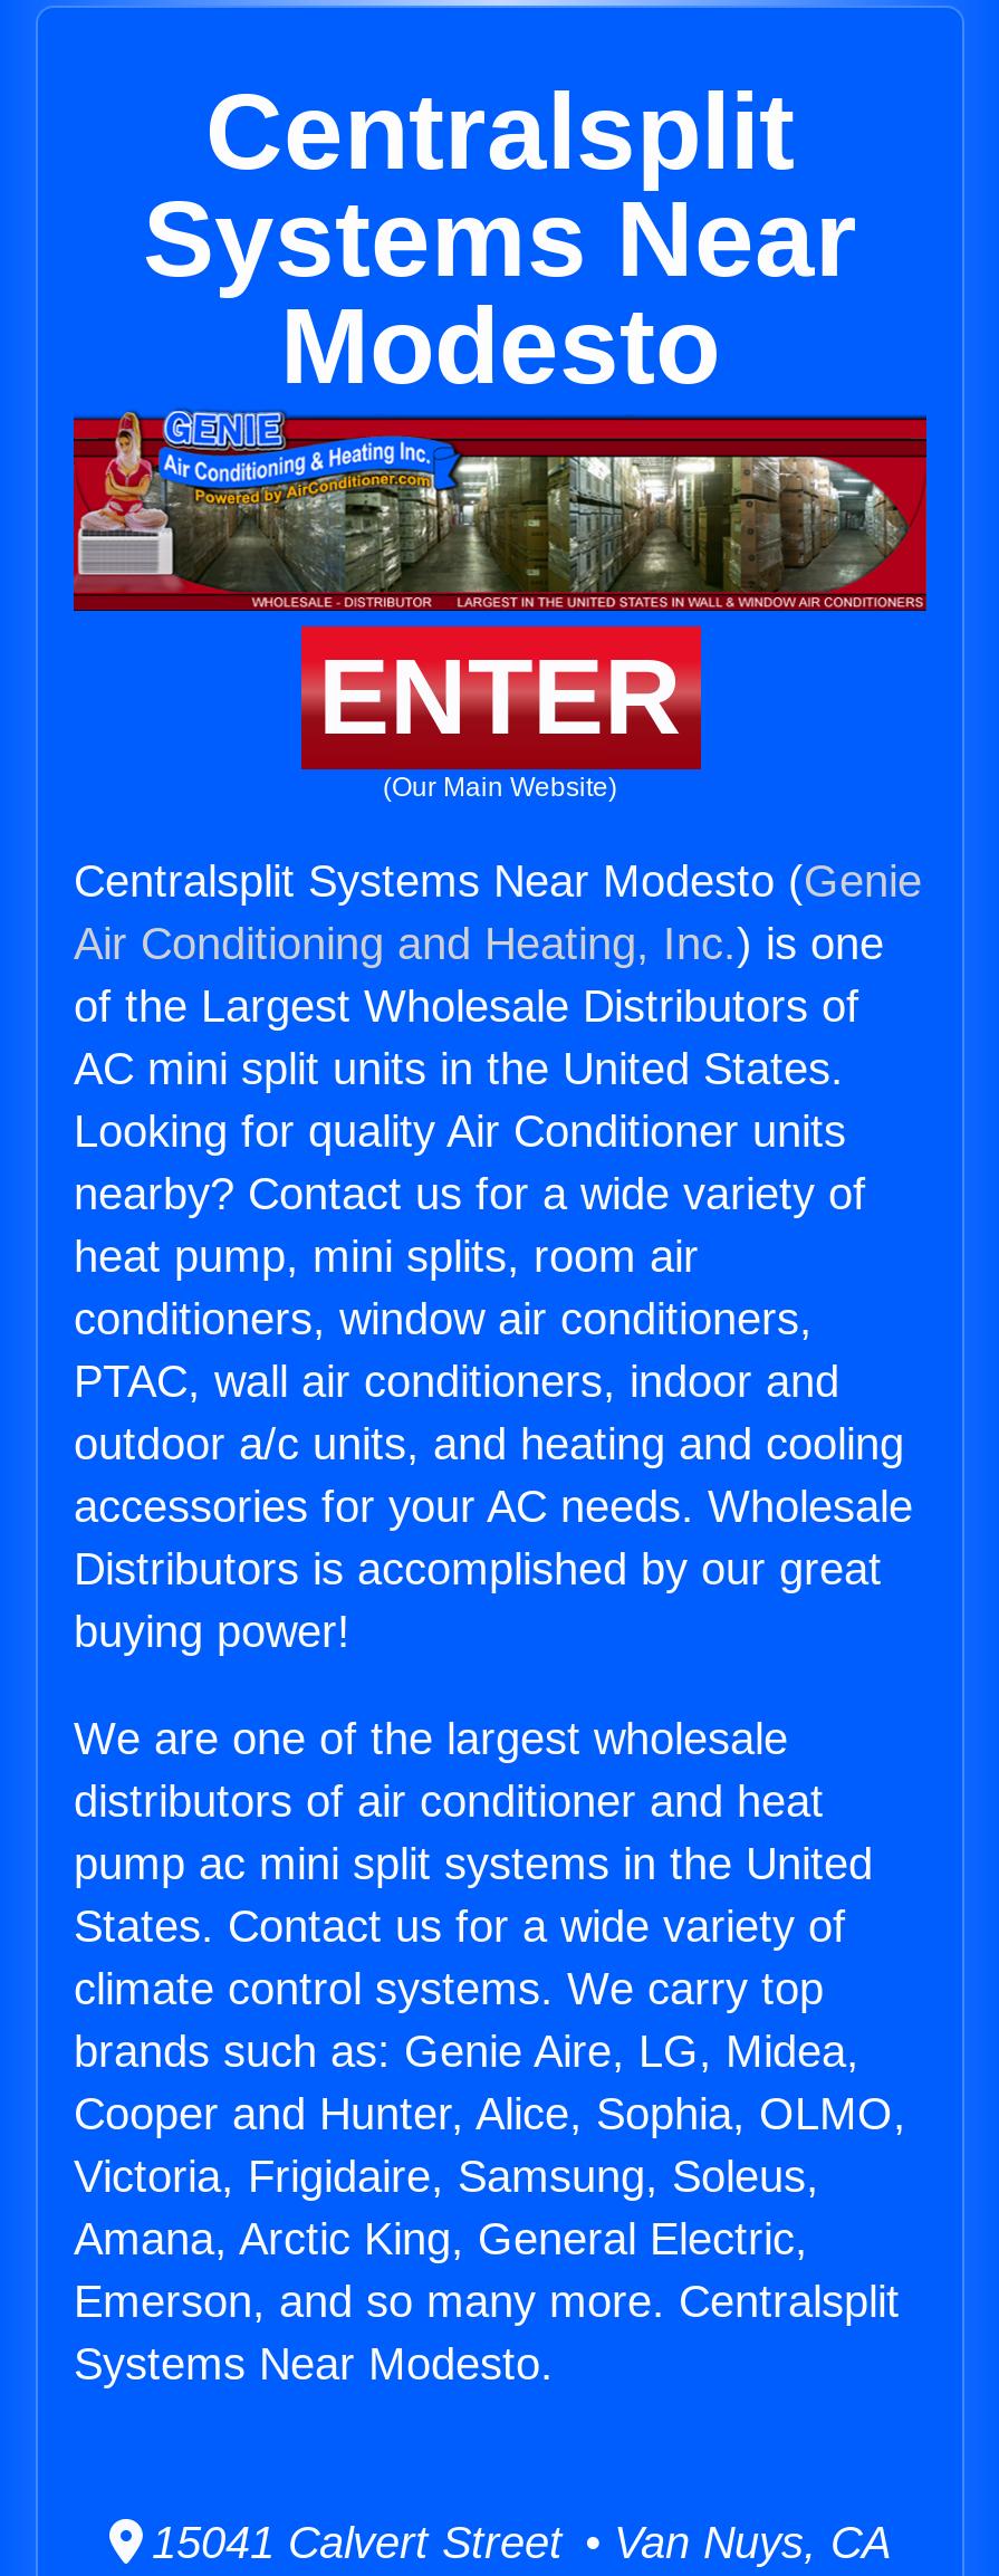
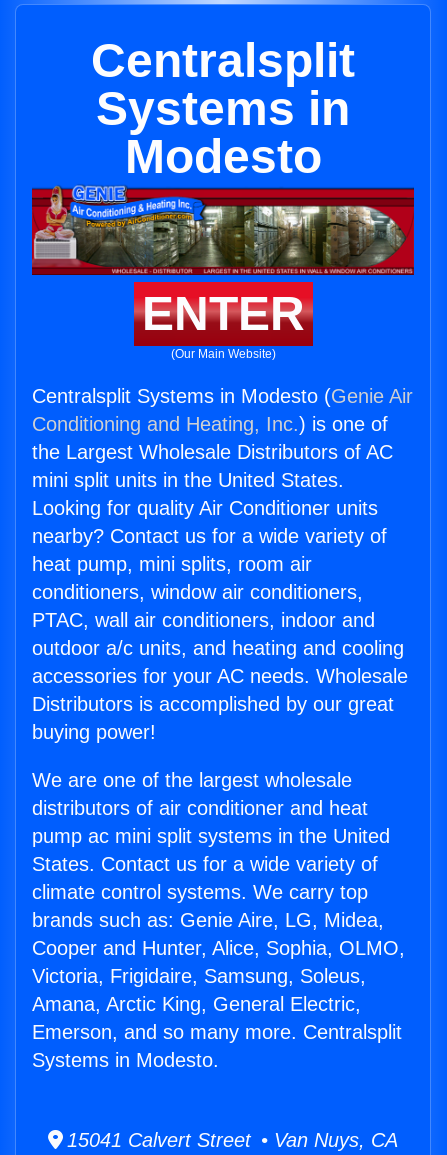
[143,180,857,298] Systems Near -> [96,82,350,135] Systems in
[74,857,922,1093] Centralsplit Systems Near Modesto (Genie | Air Conditioning and Heating, Inc.) is one | of the Largest Wholesale Distributors of | AC mini split units in the United States. -> [32,385,413,491] Centralsplit Systems in Modesto (Genie Air | Conditioning and Heating, Inc.) is one of | the Largest Wholesale Distributors of AC | mini split units in the United States.
[74,2340,554,2389] Systems Near Modesto. -> [32,1049,219,1071] Systems in Modesto.

